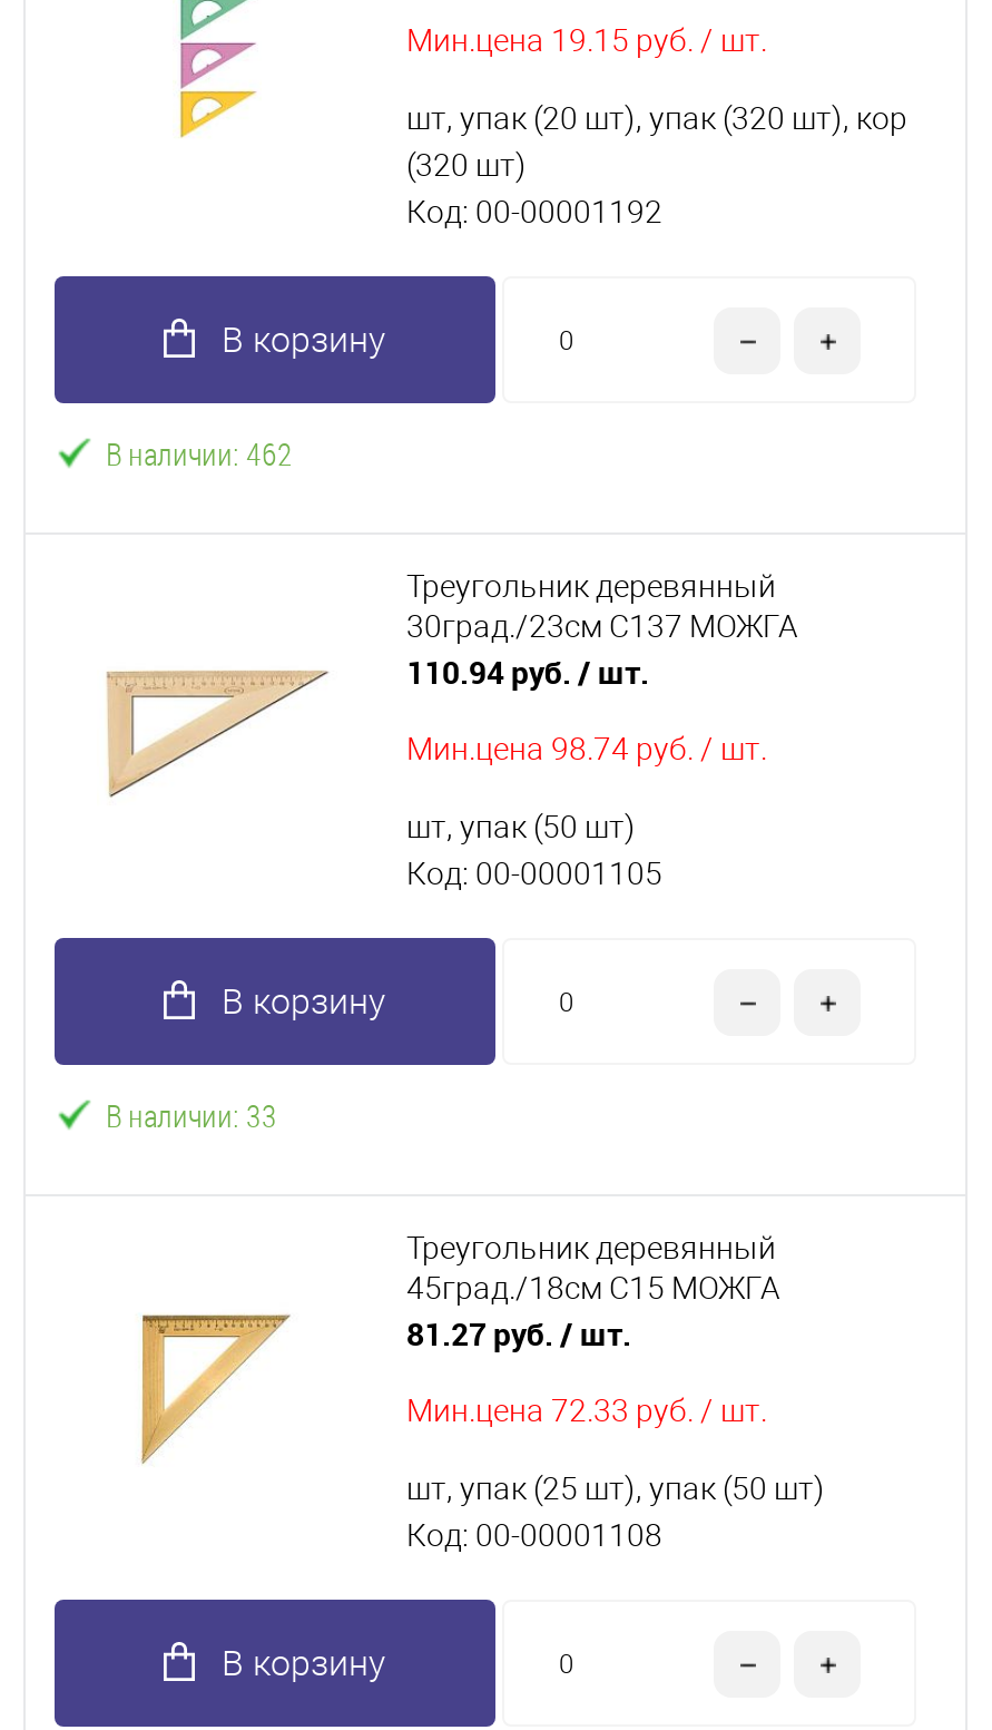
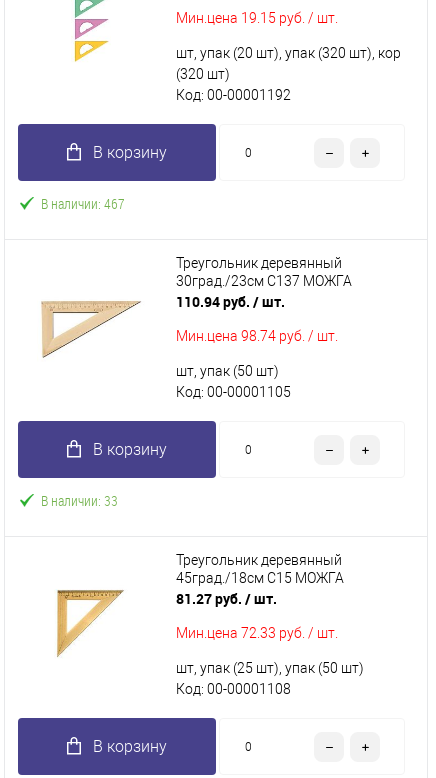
[106,432,293,475] В наличии: 462 -> [41,194,125,213] В наличии: 467

